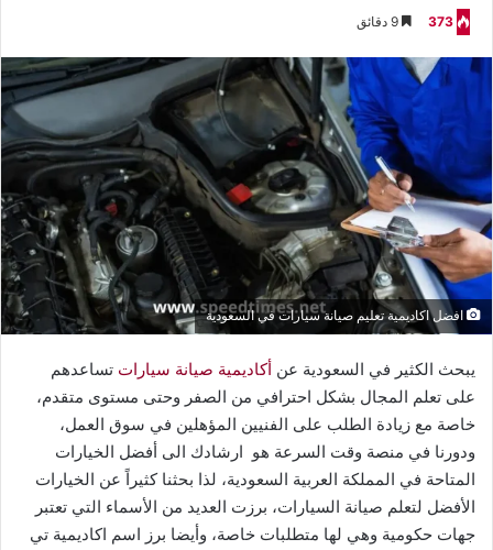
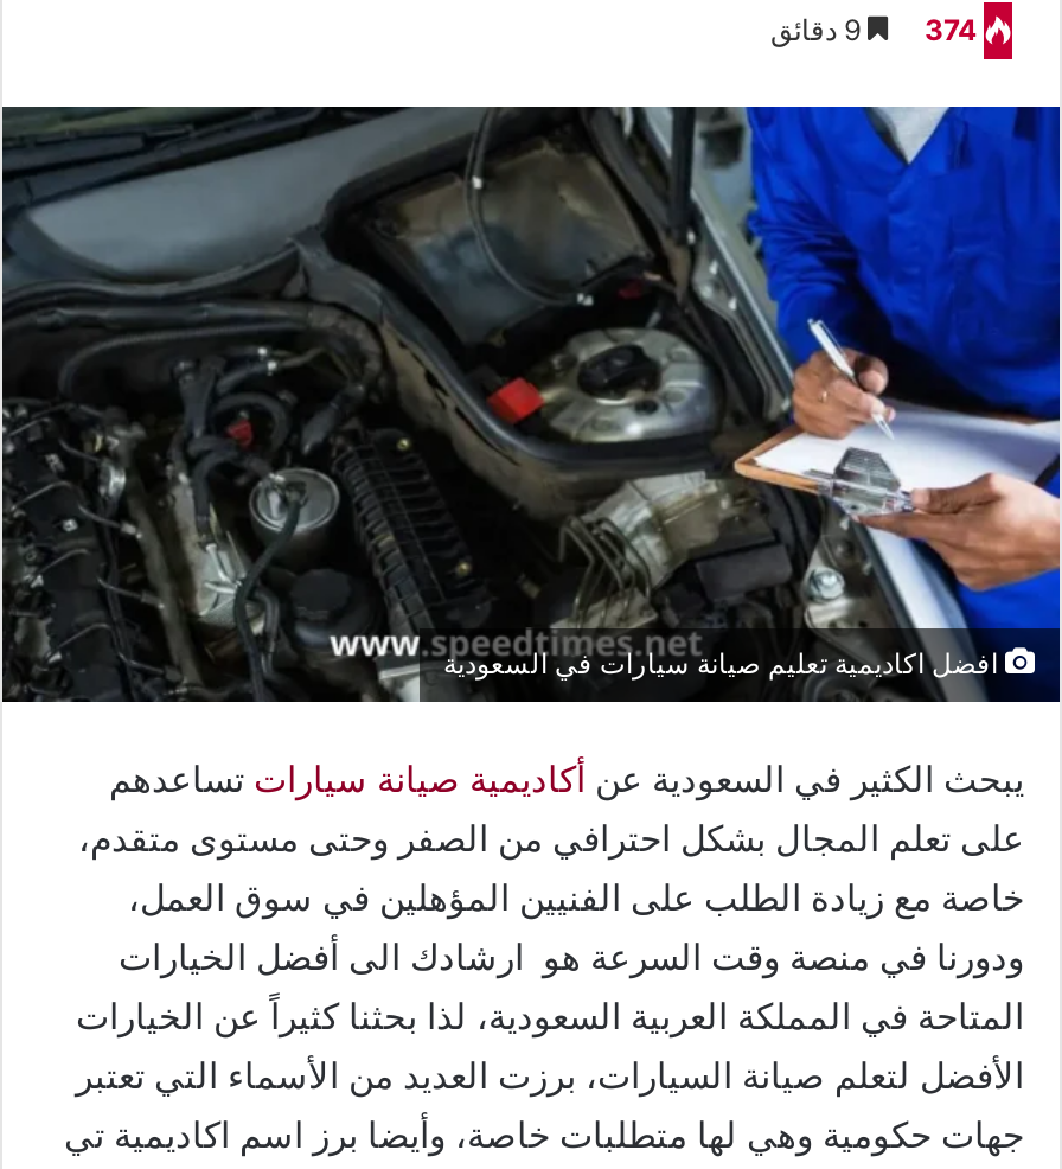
[428,13,453,30] 373 -> [925,12,977,48] 374

